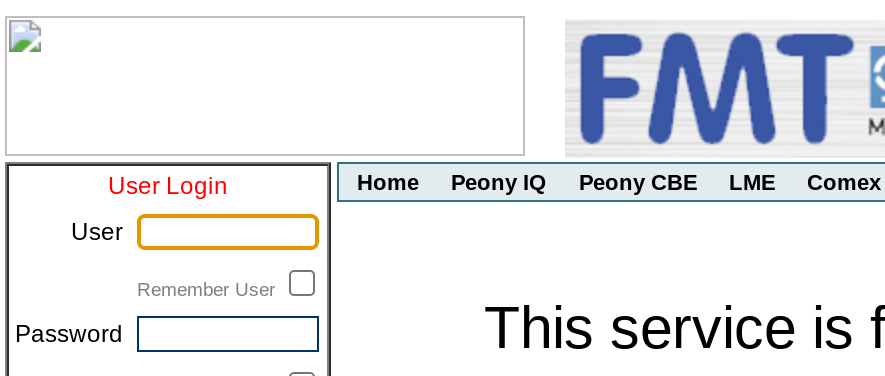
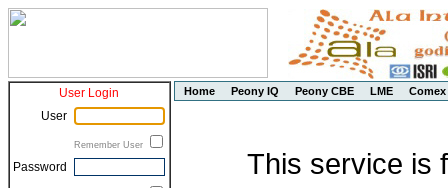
[567,20,879,160] [image] -> [288,9,445,80] [image]

